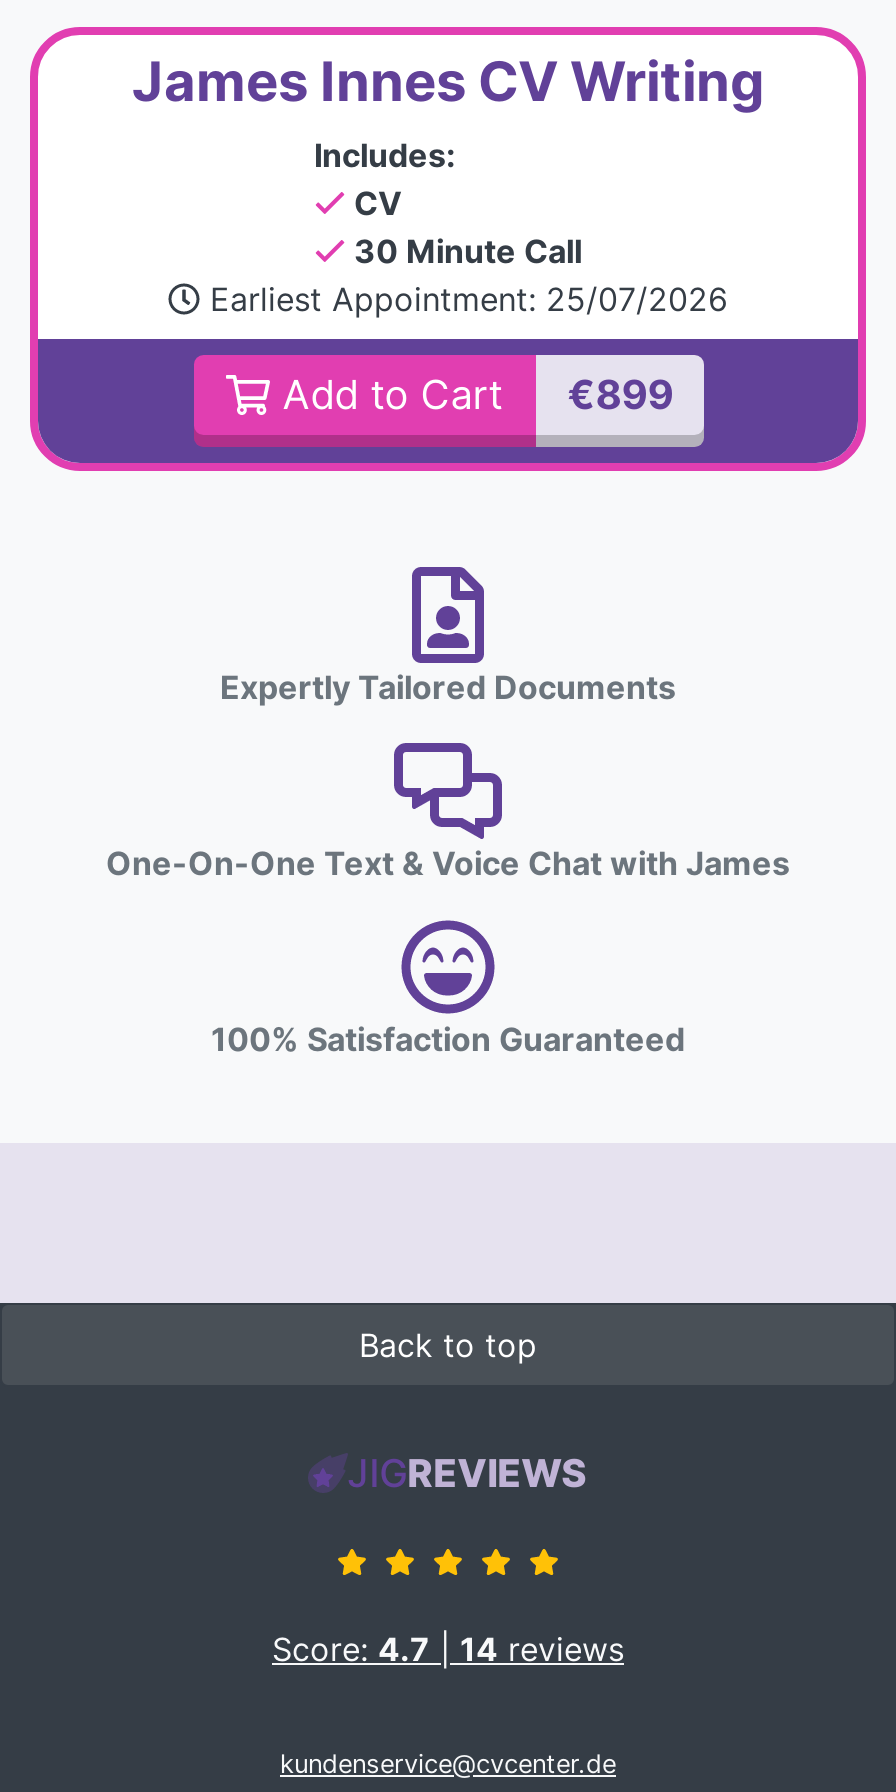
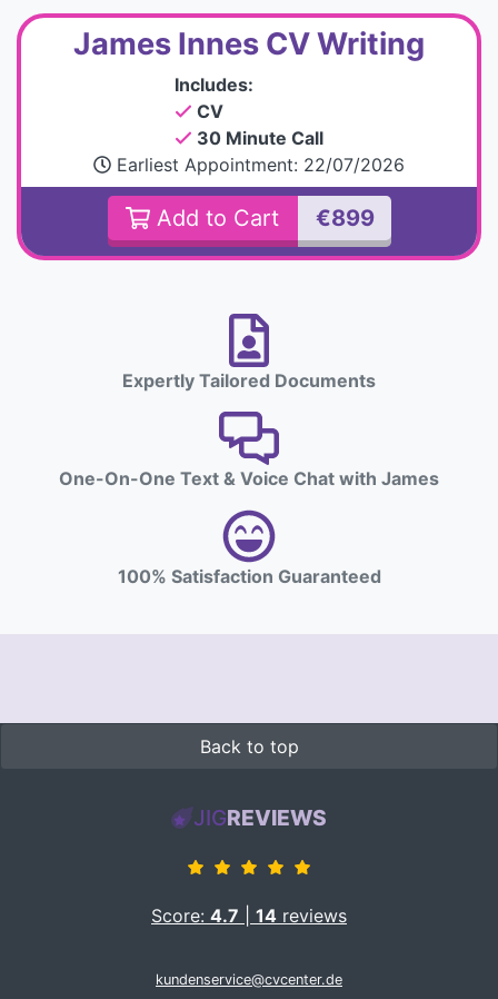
[200,279,728,319] Earliest Appointment: 25/07/2026 -> [111,154,405,176] Earliest Appointment: 22/07/2026

